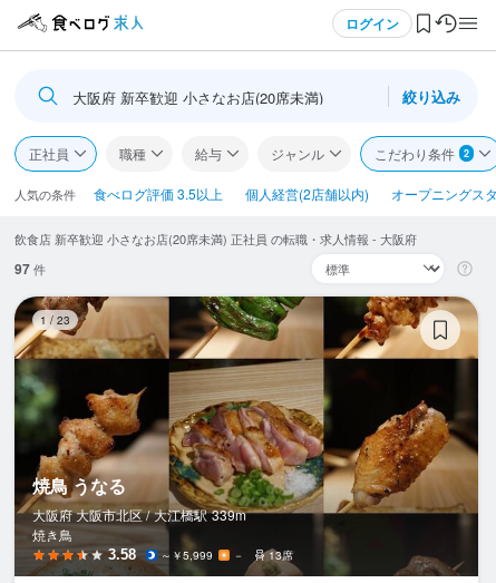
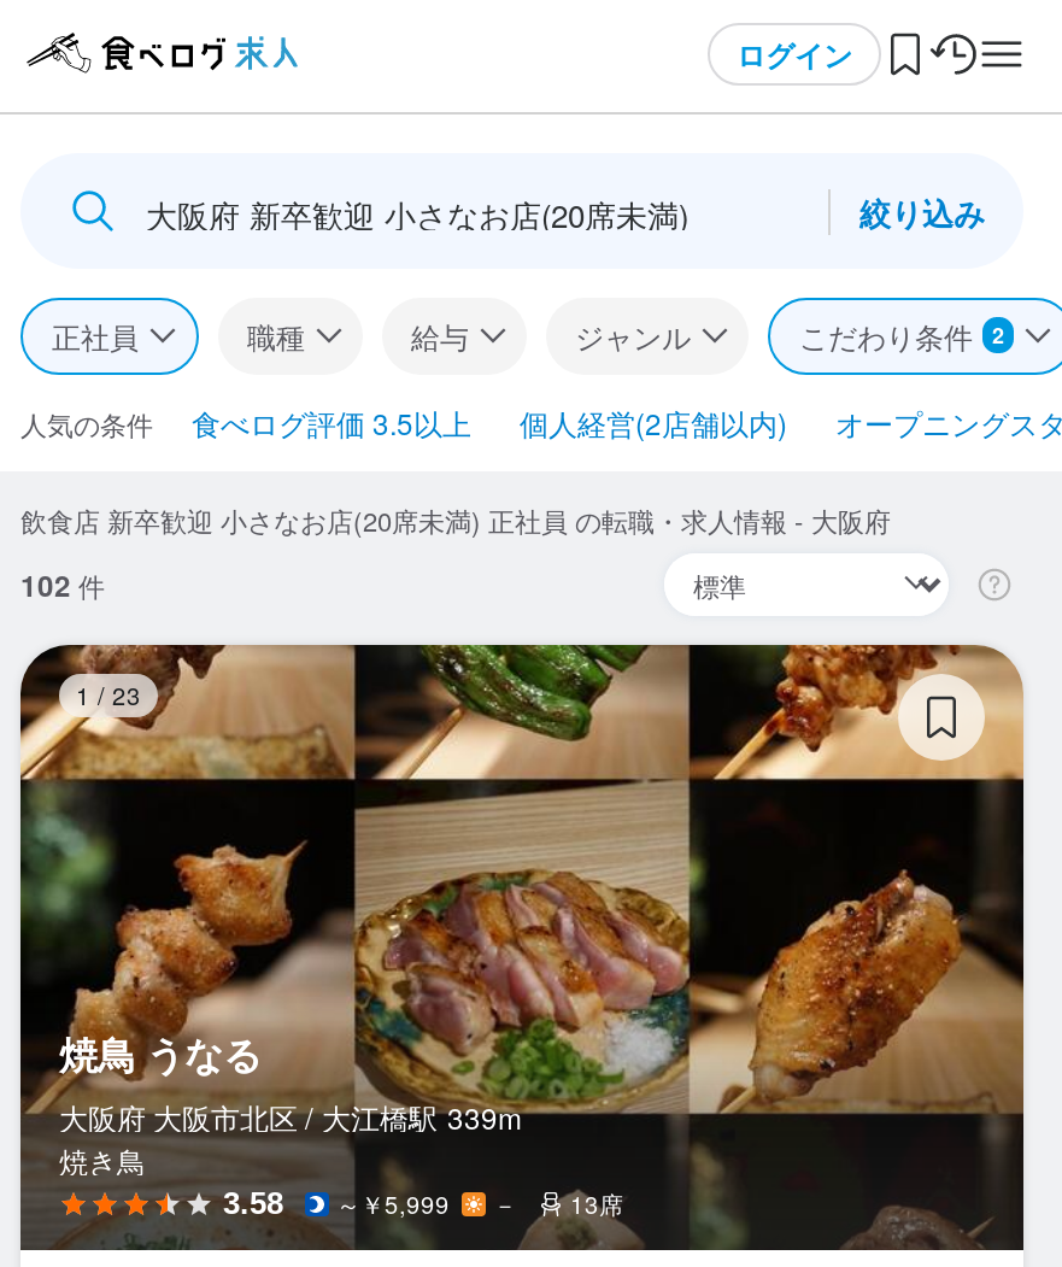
[14,259,46,279] 97件 -> [20,563,105,606] 102件

